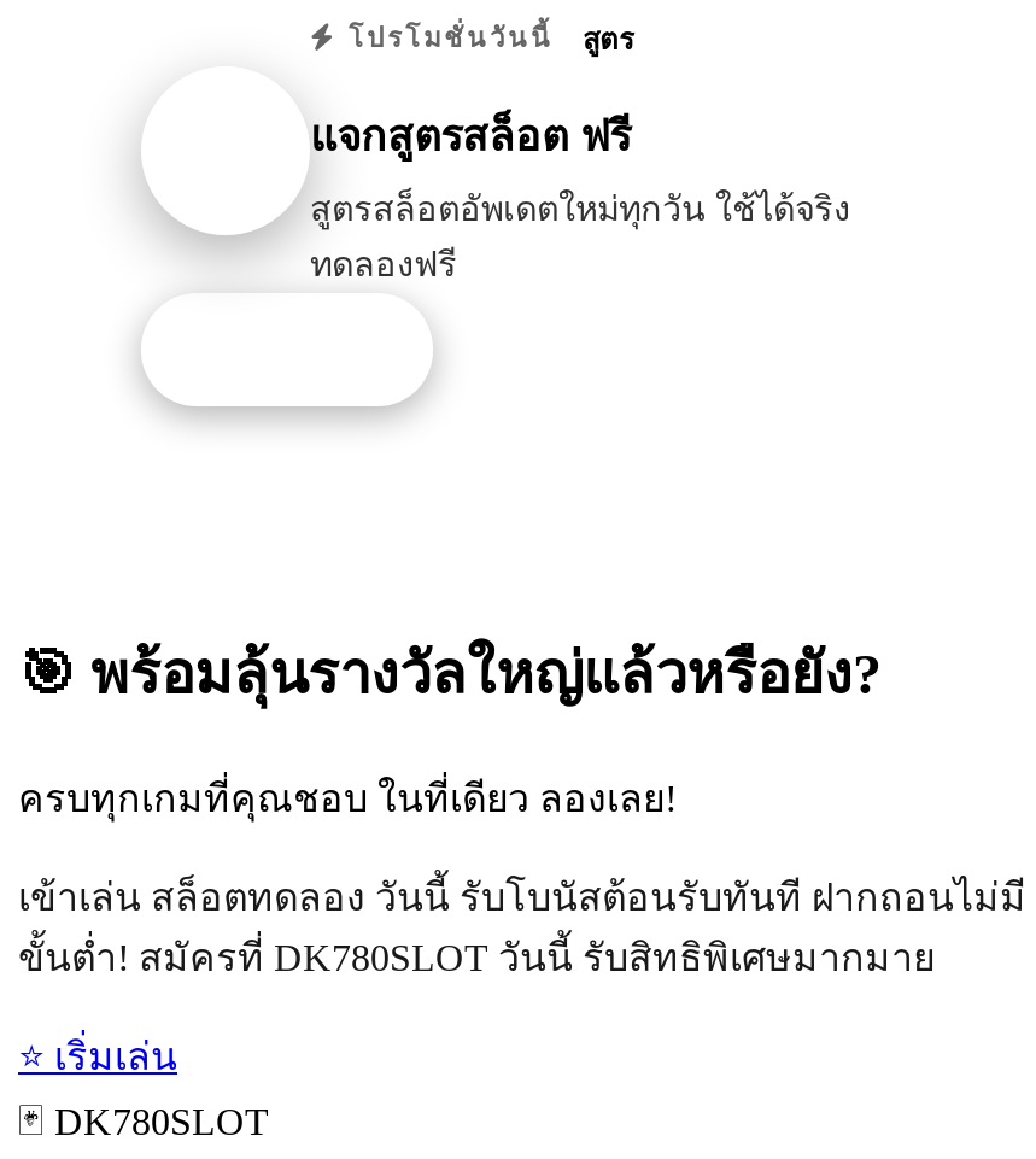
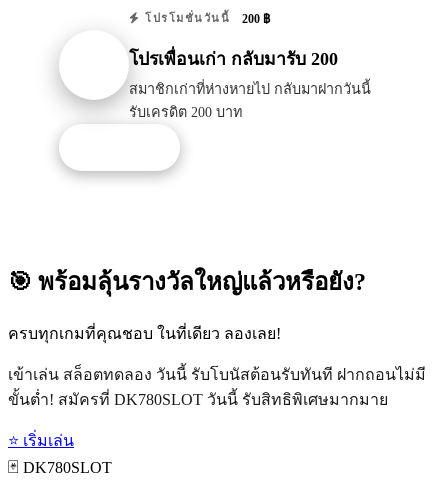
[583,22,633,56] สูตร -> [242,12,270,26] 200 ฿
[310,113,631,161] แจกสูตรสล็อต ฟรี -> [129,49,338,69] โปรเพื่อนเก่า กลับมารับ 200
[310,190,850,284] สูตรสล็อตอัพเดตใหม่ทุกวัน ใช้ได้จริง | ทดลองฟรี -> [129,81,371,120] สมาชิกเก่าที่ห่างหายไป กลับมาฝากวันนี้ | รับเครดิต 200 บาท

